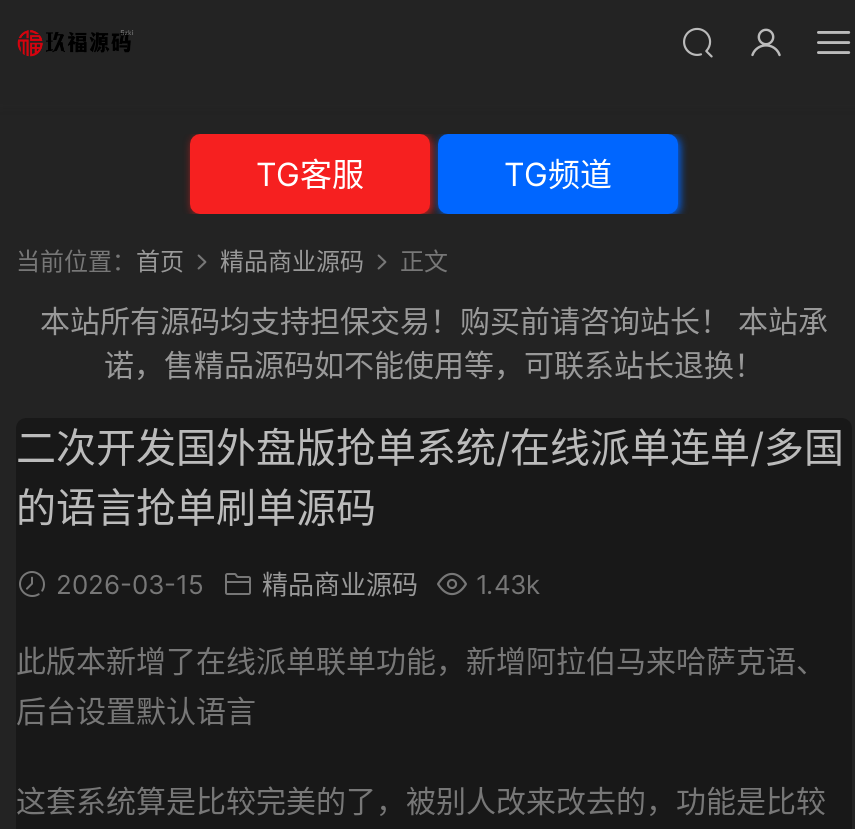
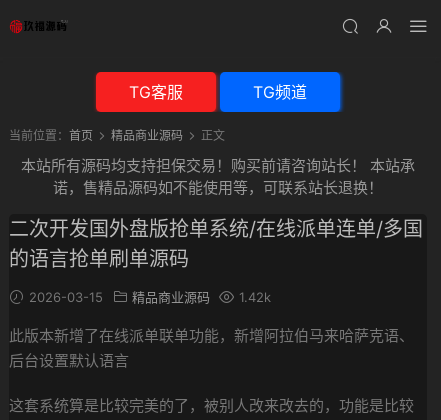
[48,568,540,600] 2026-03-15 精品商业源码 1.43k -> [25,289,271,305] 2026-03-15 精品商业源码 1.42k

